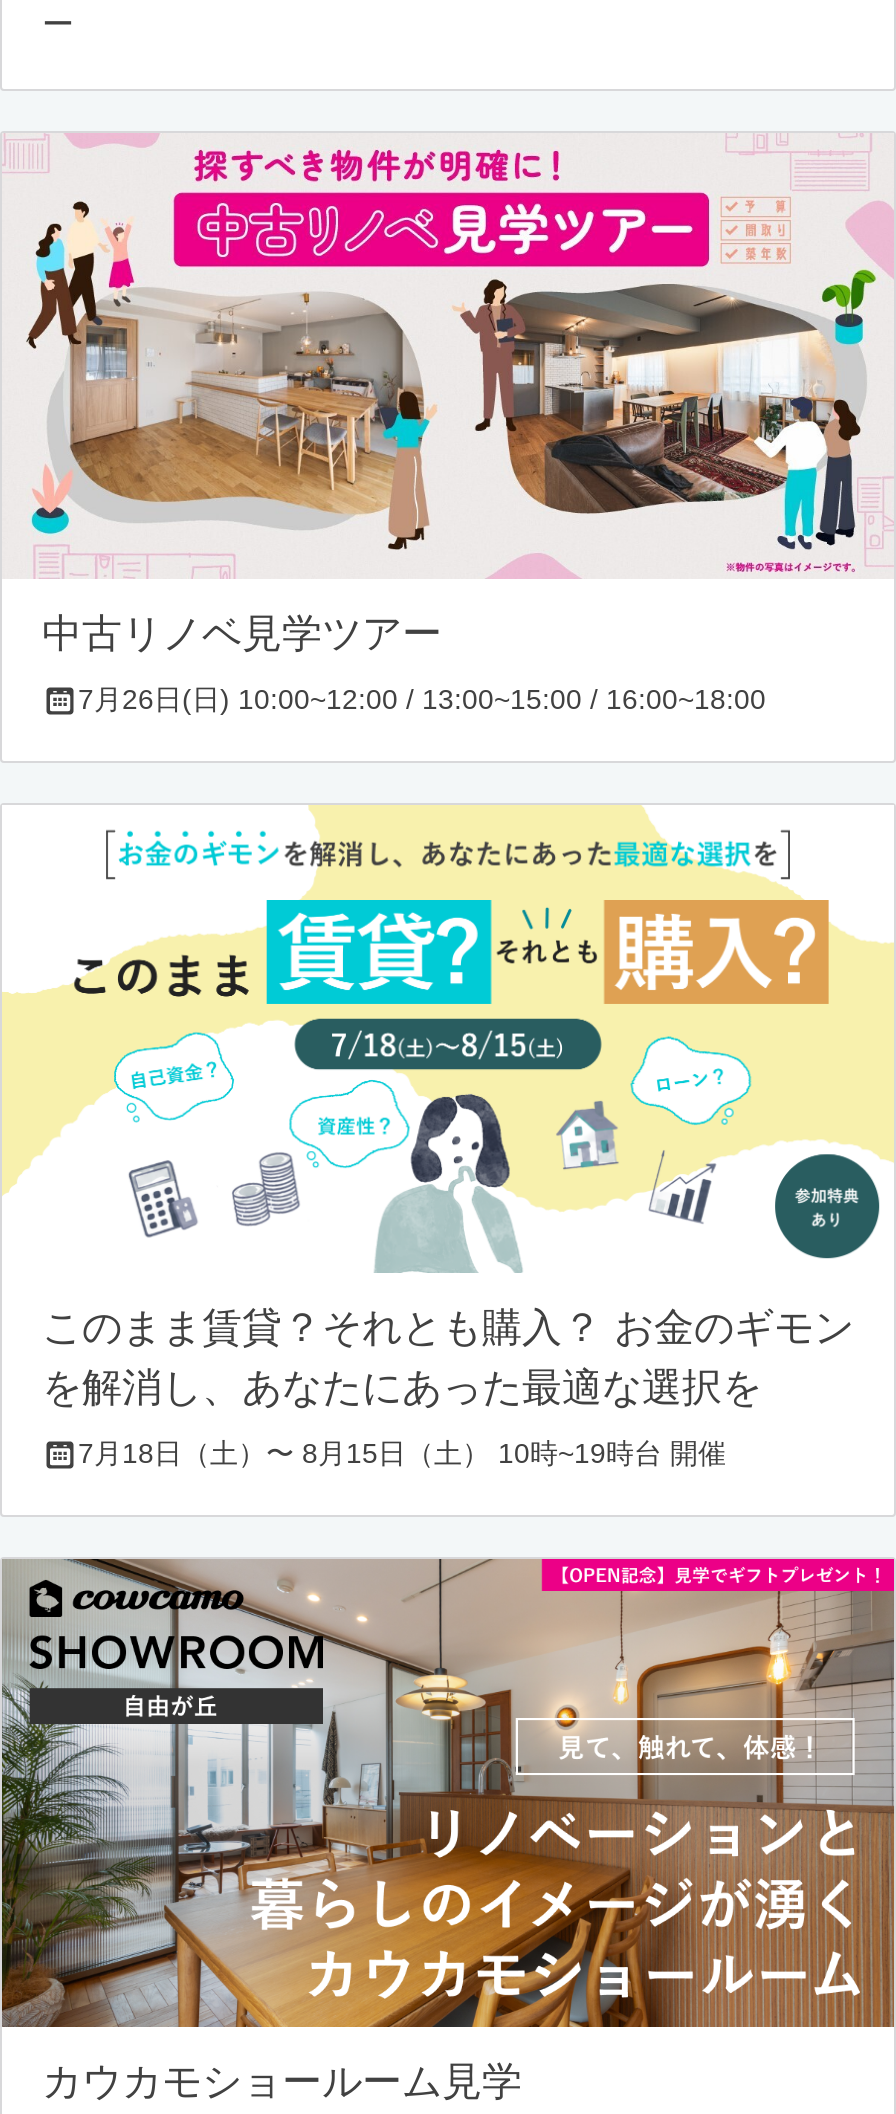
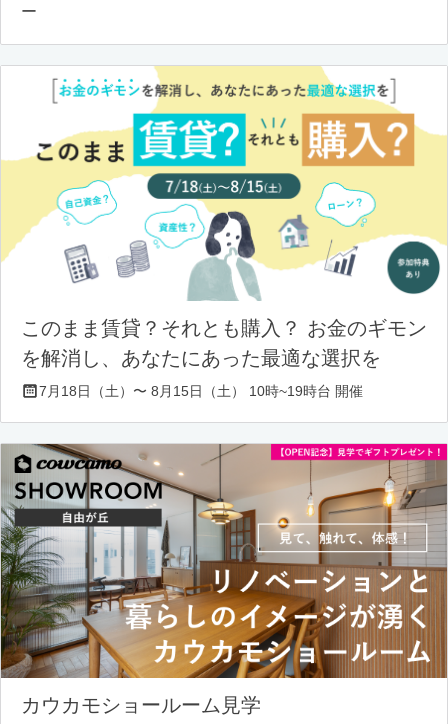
[6,132,890,715] [image] | 中古リノベ見学ツアー | 7月26日(日) 10:00~12:00 / 13:00~15:00 / 16:00~18:00 -> none

